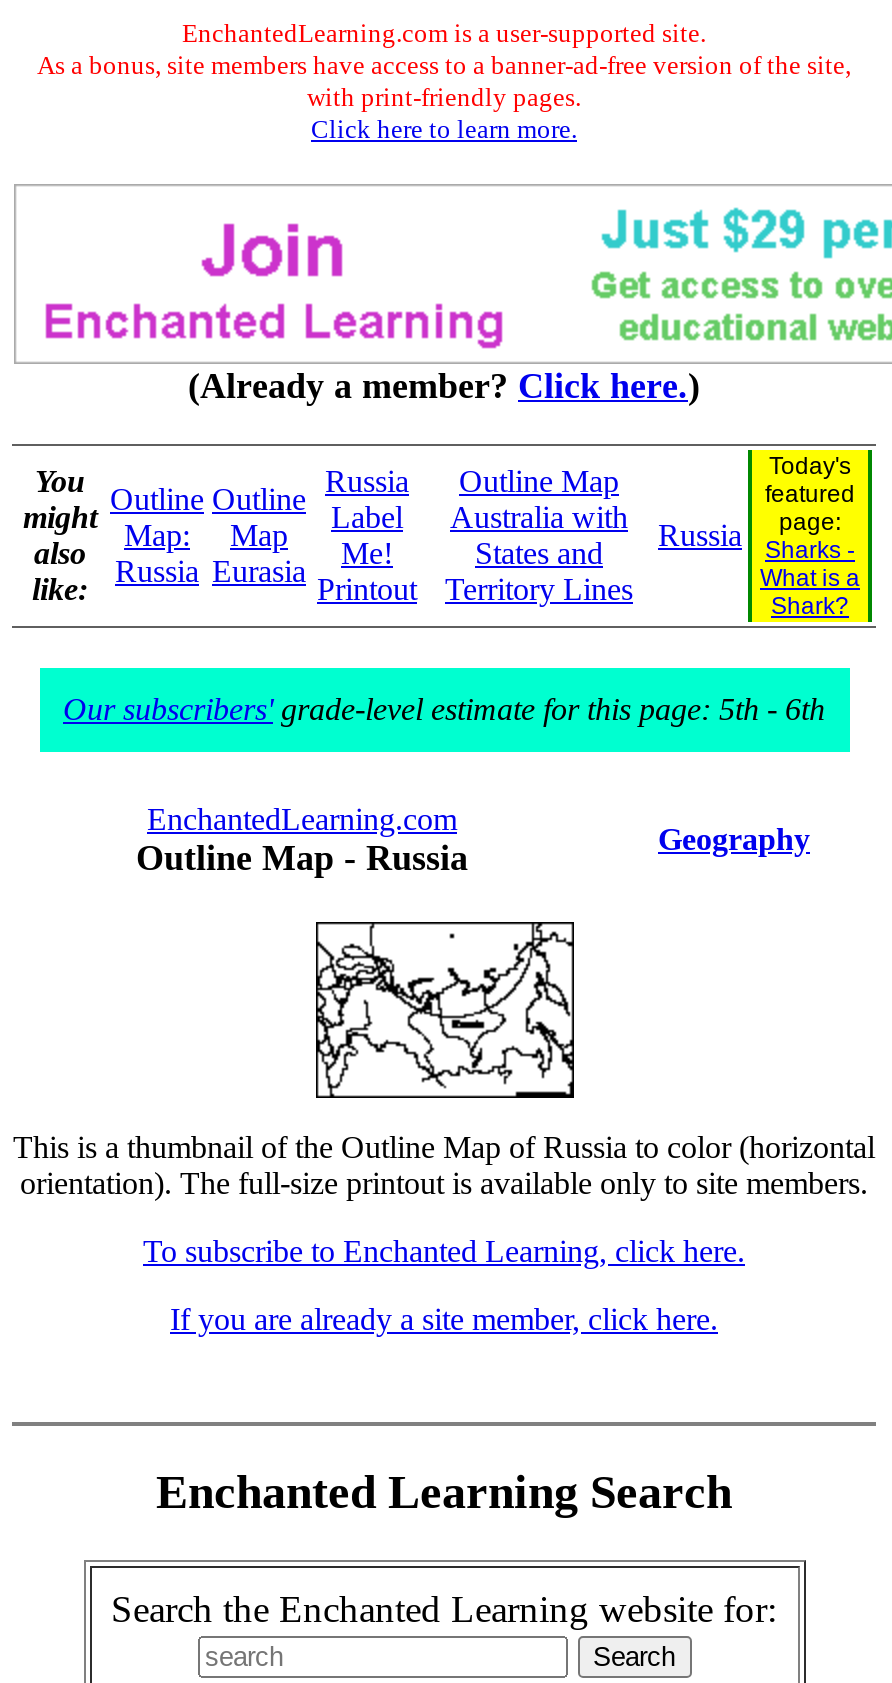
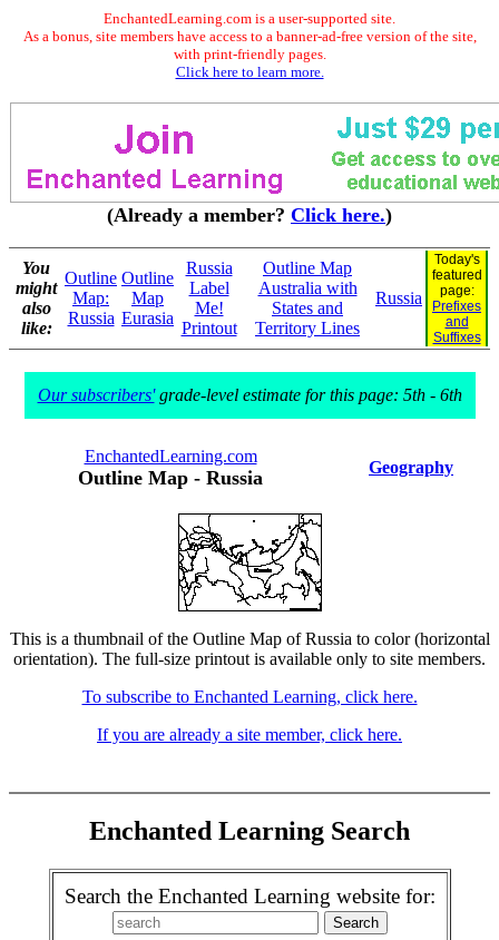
[760,536,860,620] Sharks - | What is a | Shark? -> [432,298,481,345] Prefixes | and | Suffixes

